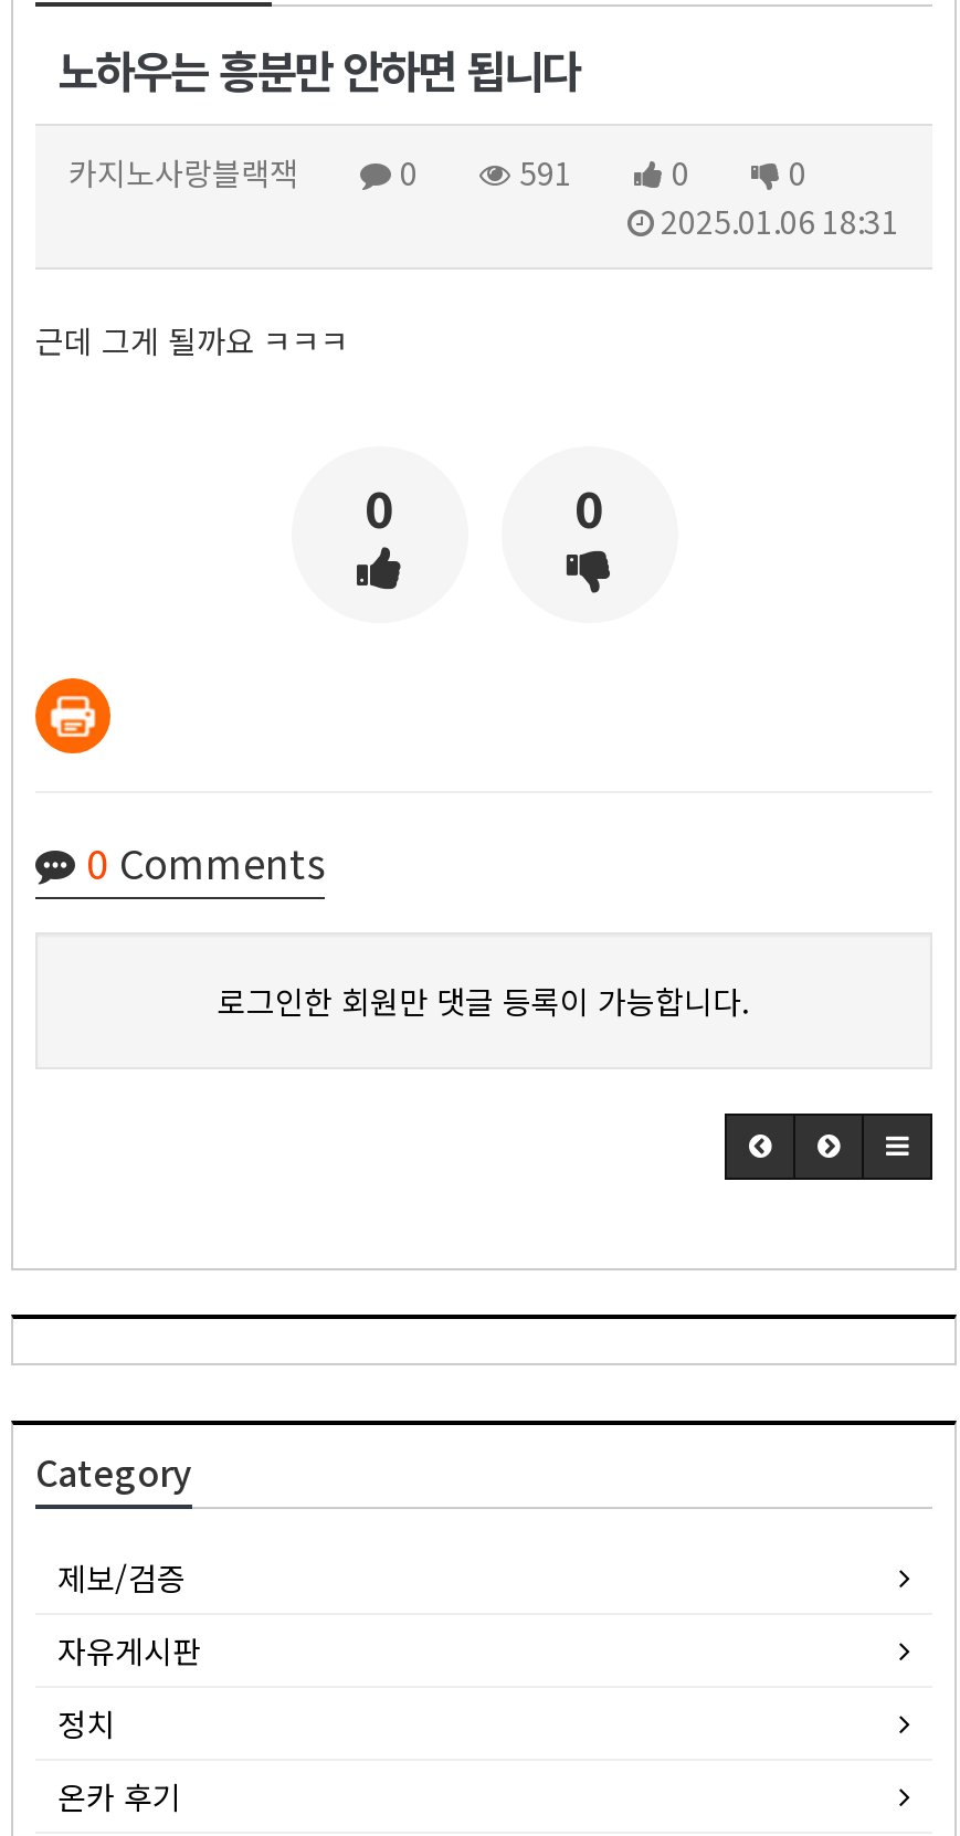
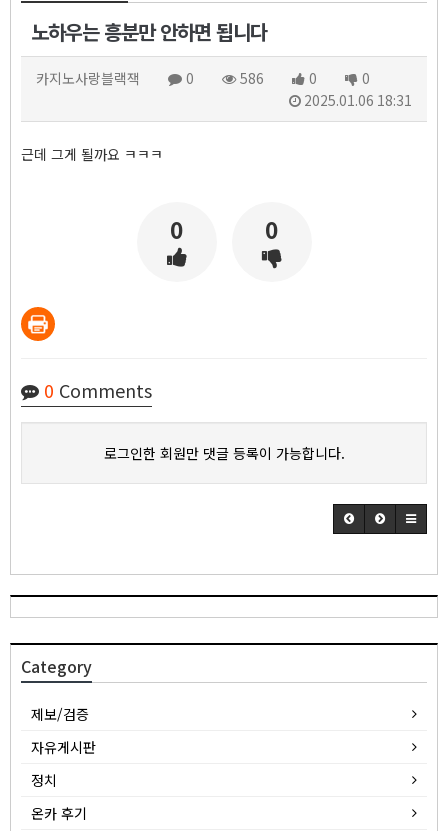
[391,150,806,194] 0 591 0 0 -> [182,68,370,88] 0 586 0 0

